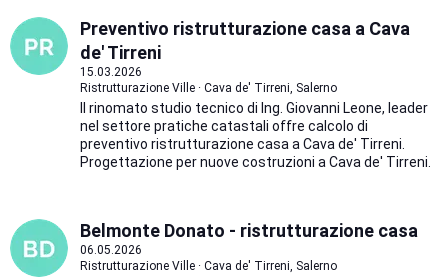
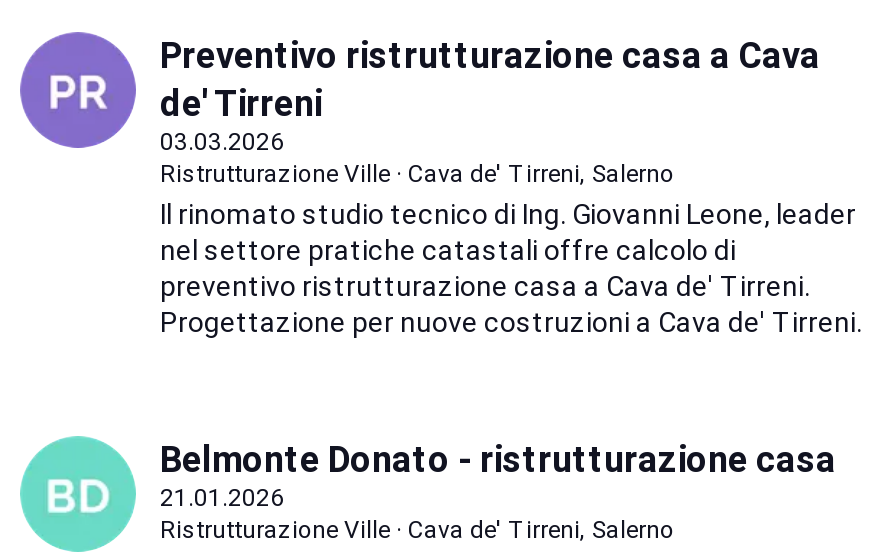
[9,16,142,79] [image] | 15.03.2026 -> [18,30,284,156] [image] | 03.03.2026
[80,243,142,257] 06.05.2026 -> [160,484,284,512] 21.01.2026

